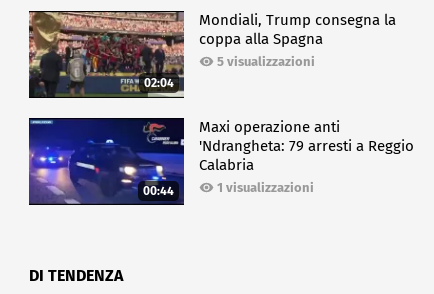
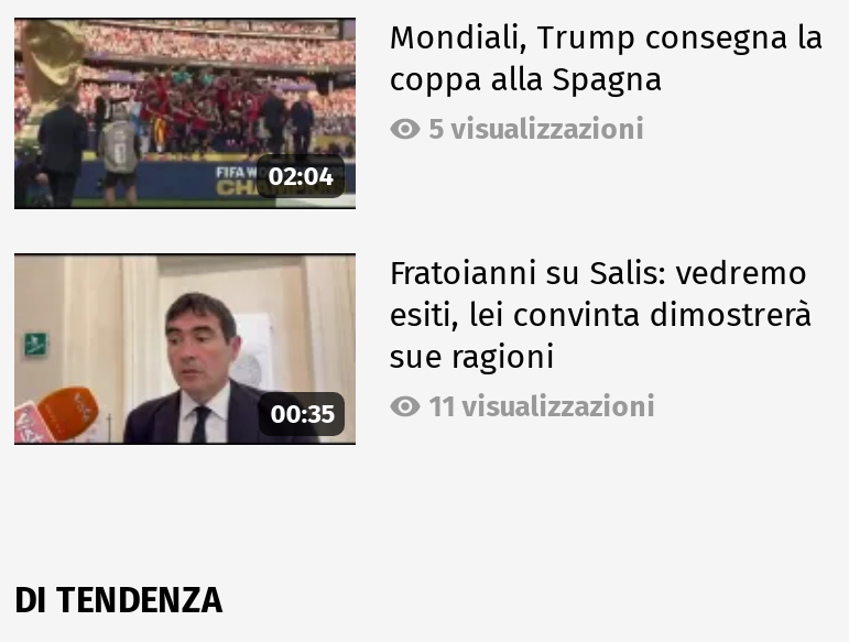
[28,118,185,205] [image] | 00:44 -> [12,253,358,445] [image] | 00:35
[199,118,414,195] Maxi operazione anti | 'Ndrangheta: 79 arresti a Reggio | Calabria | 1 visualizzazioni -> [389,254,812,424] Fratoianni su Salis: vedremo | esiti, lei convinta dimostrerà | sue ragioni | 11 visualizzazioni

